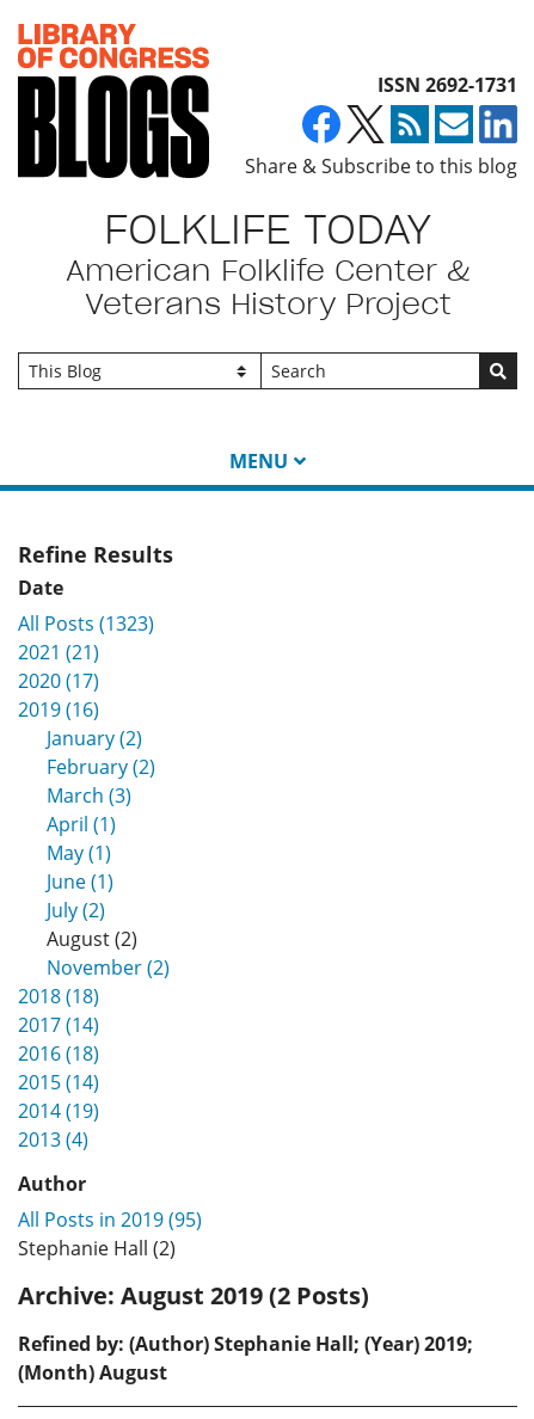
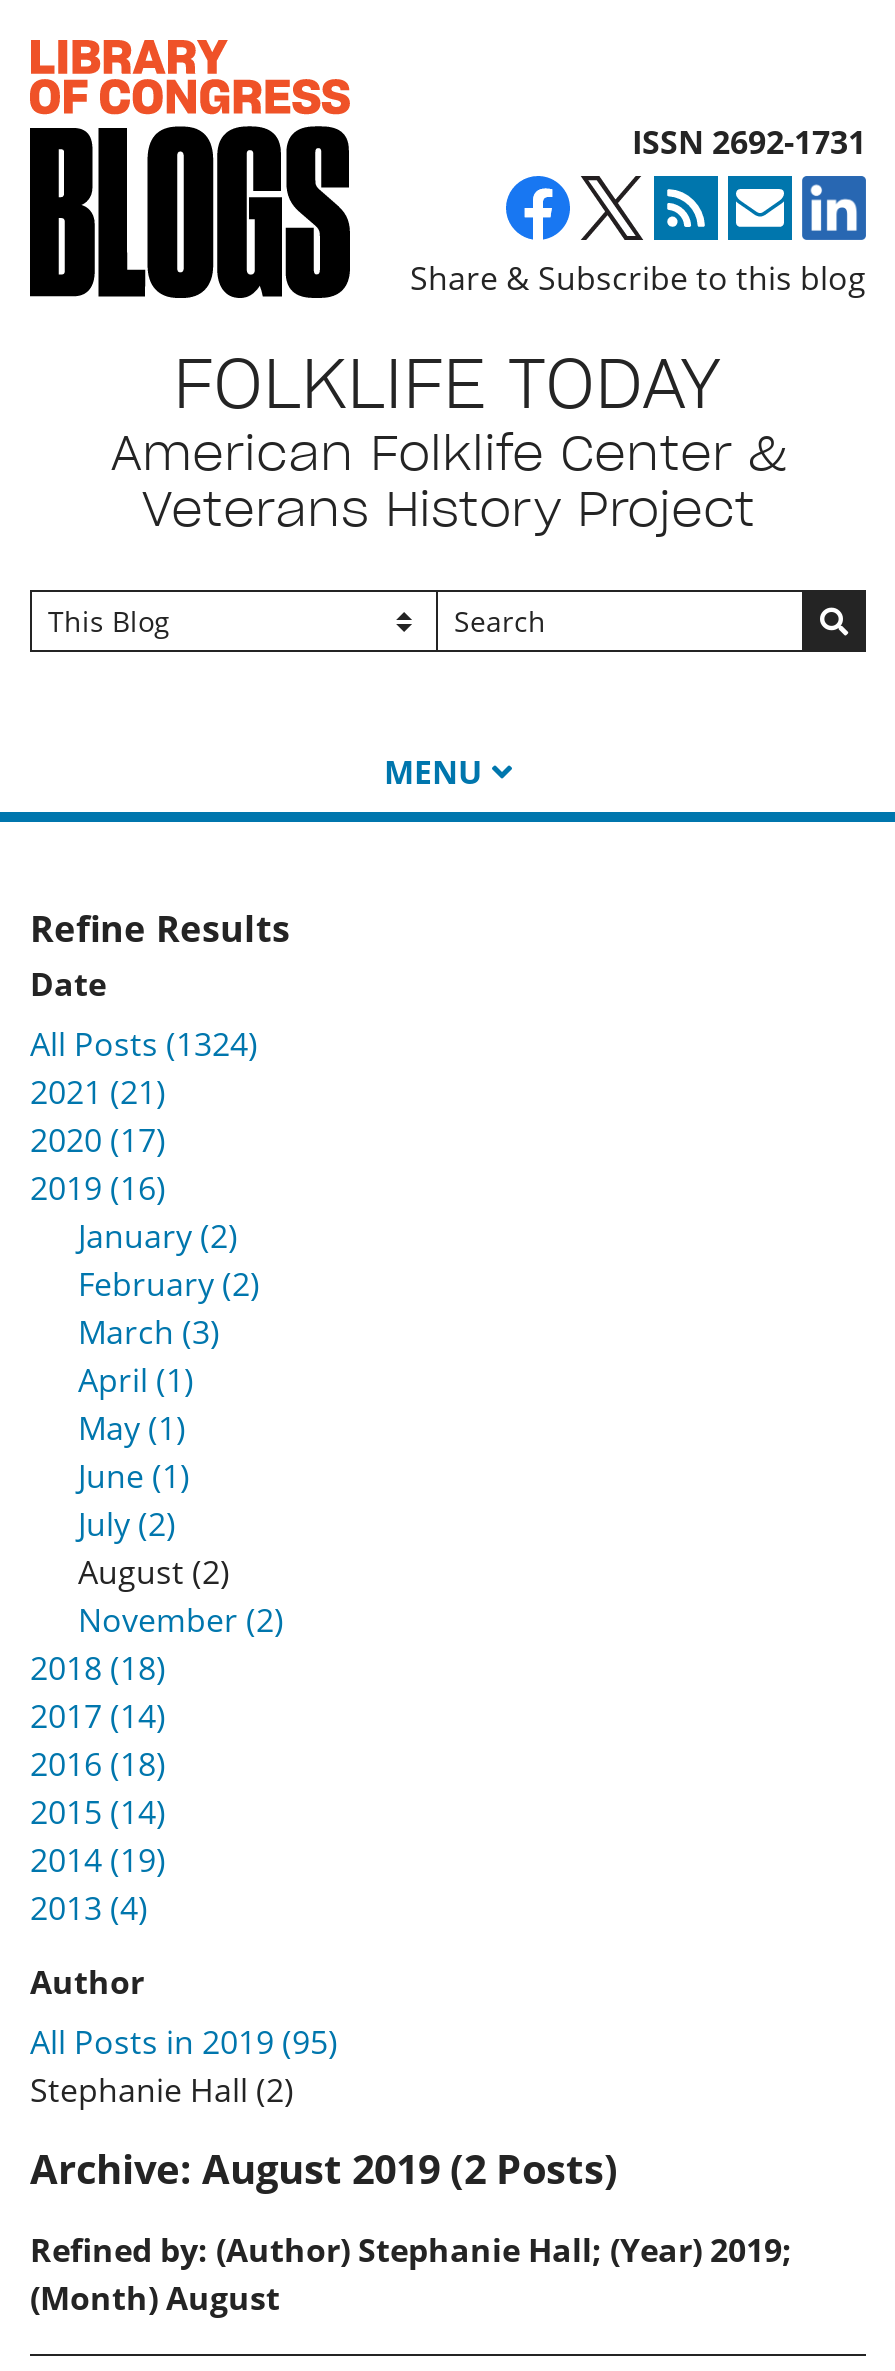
[18,611,154,637] All Posts (1323) -> [30,1022,258,1066] All Posts (1324)

